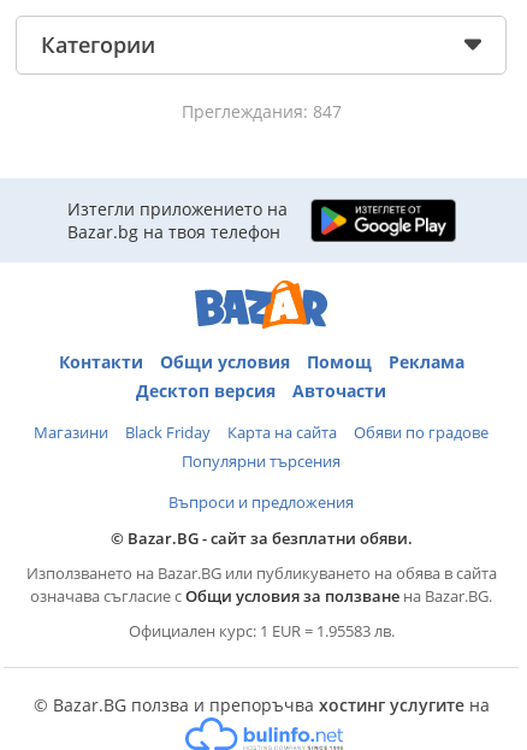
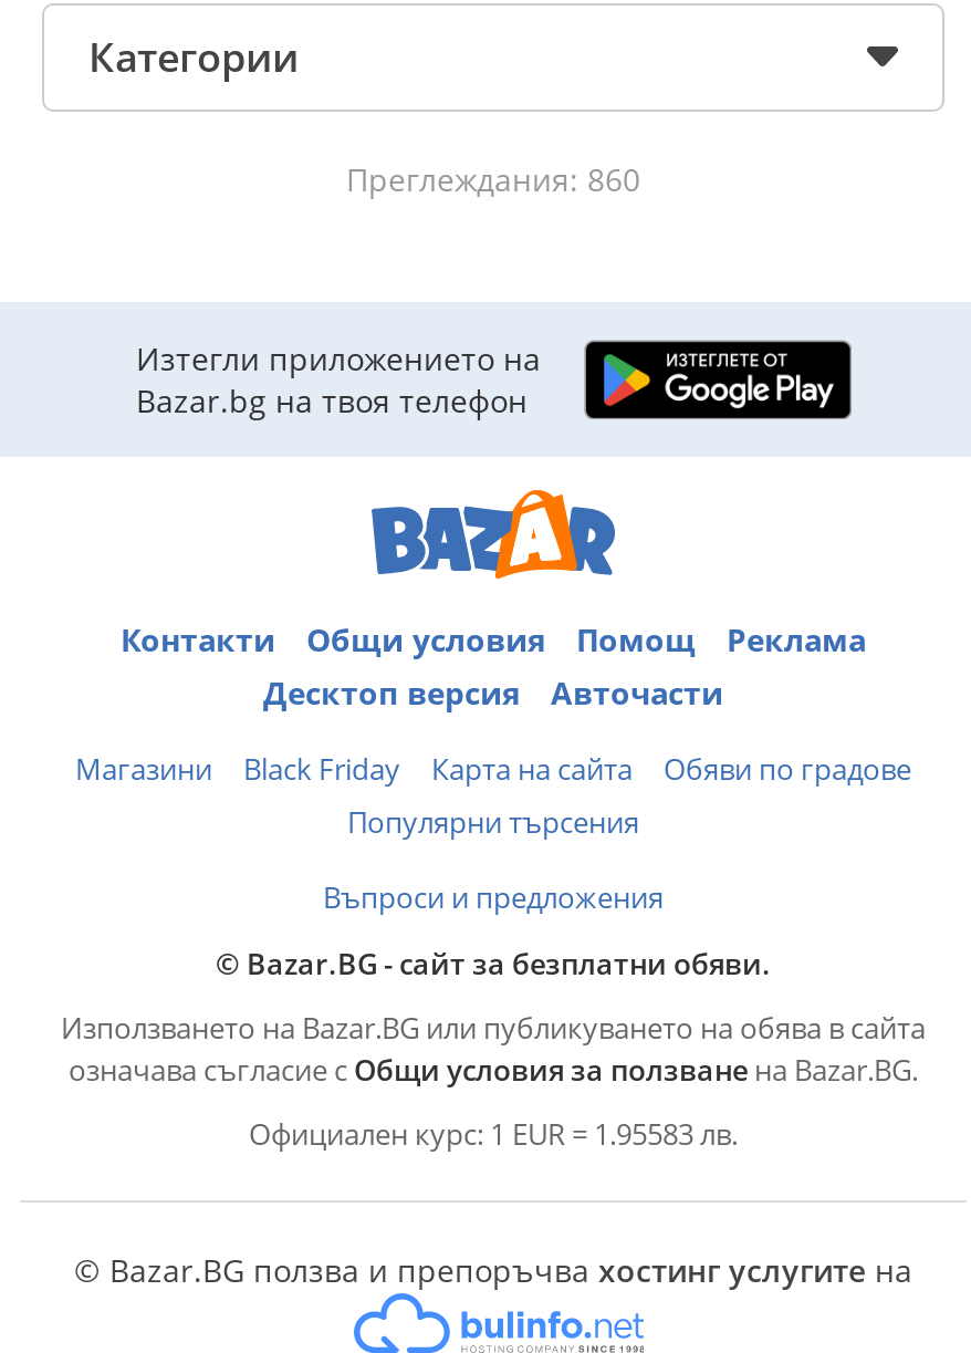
[181,100,341,123] Преглеждания: 847 -> [346,158,640,200] Преглеждания: 860

